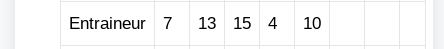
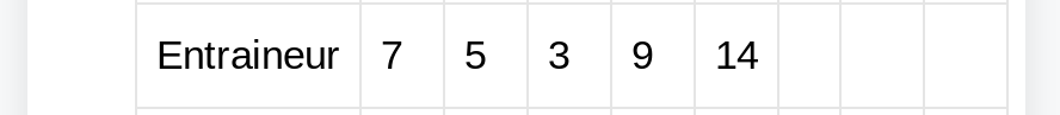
[198,14,216,33] 13 -> [464,32,486,77] 5
[233,14,251,33] 15 -> [548,32,569,77] 3
[268,14,277,33] 4 -> [631,32,653,77] 9
[303,14,321,33] 10 -> [715,32,758,77] 14

